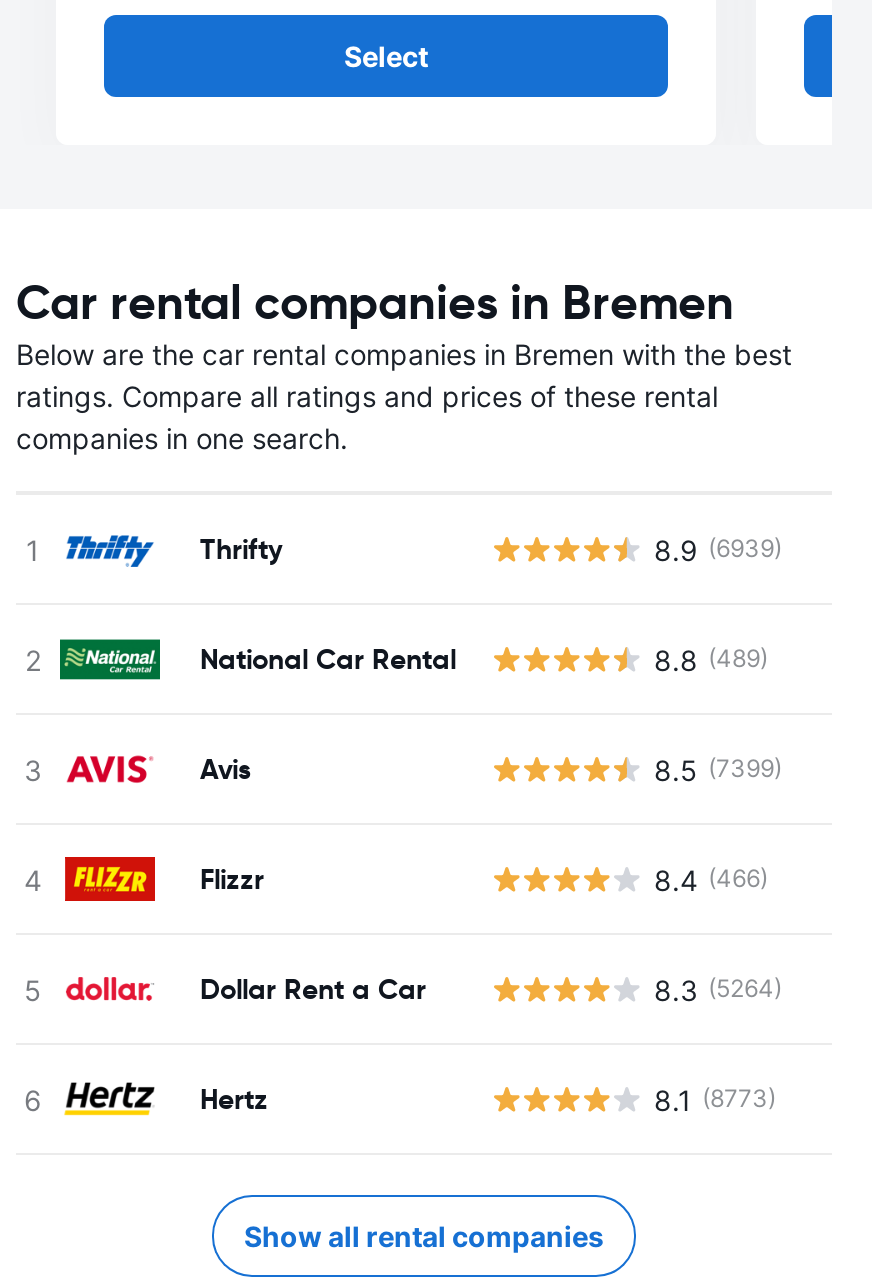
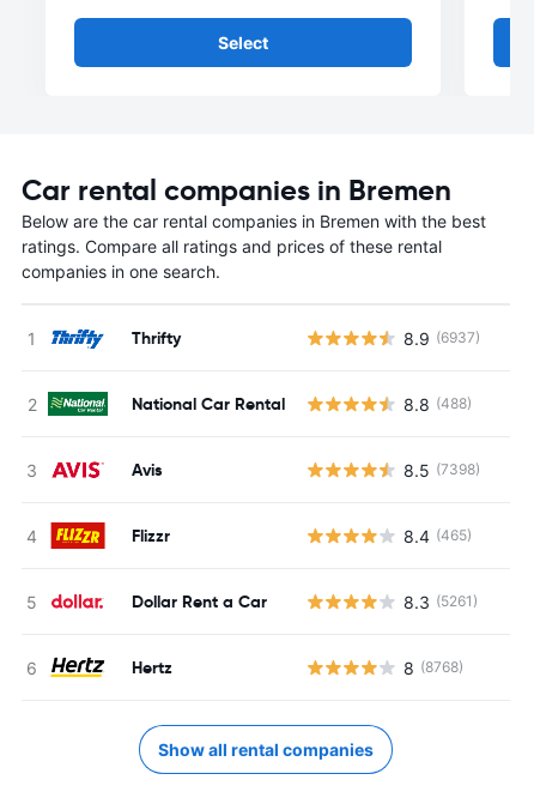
[654,532,782,566] 8.9 (6939) -> [403,328,480,348] 8.9 (6937)
[654,642,768,676] 8.8 (489) -> [403,394,472,414] 8.8 (488)
[654,752,782,786] 8.5 (7399) -> [403,460,480,480] 8.5 (7398)
[654,862,768,896] 8.4 (466) -> [403,525,472,546] 8.4 (465)
[654,972,782,1006] 8.3 (5264) -> [403,591,478,612] 8.3 (5261)
[654,1082,776,1116] 8.1 (8773) -> [403,657,463,678] 8 (8768)

